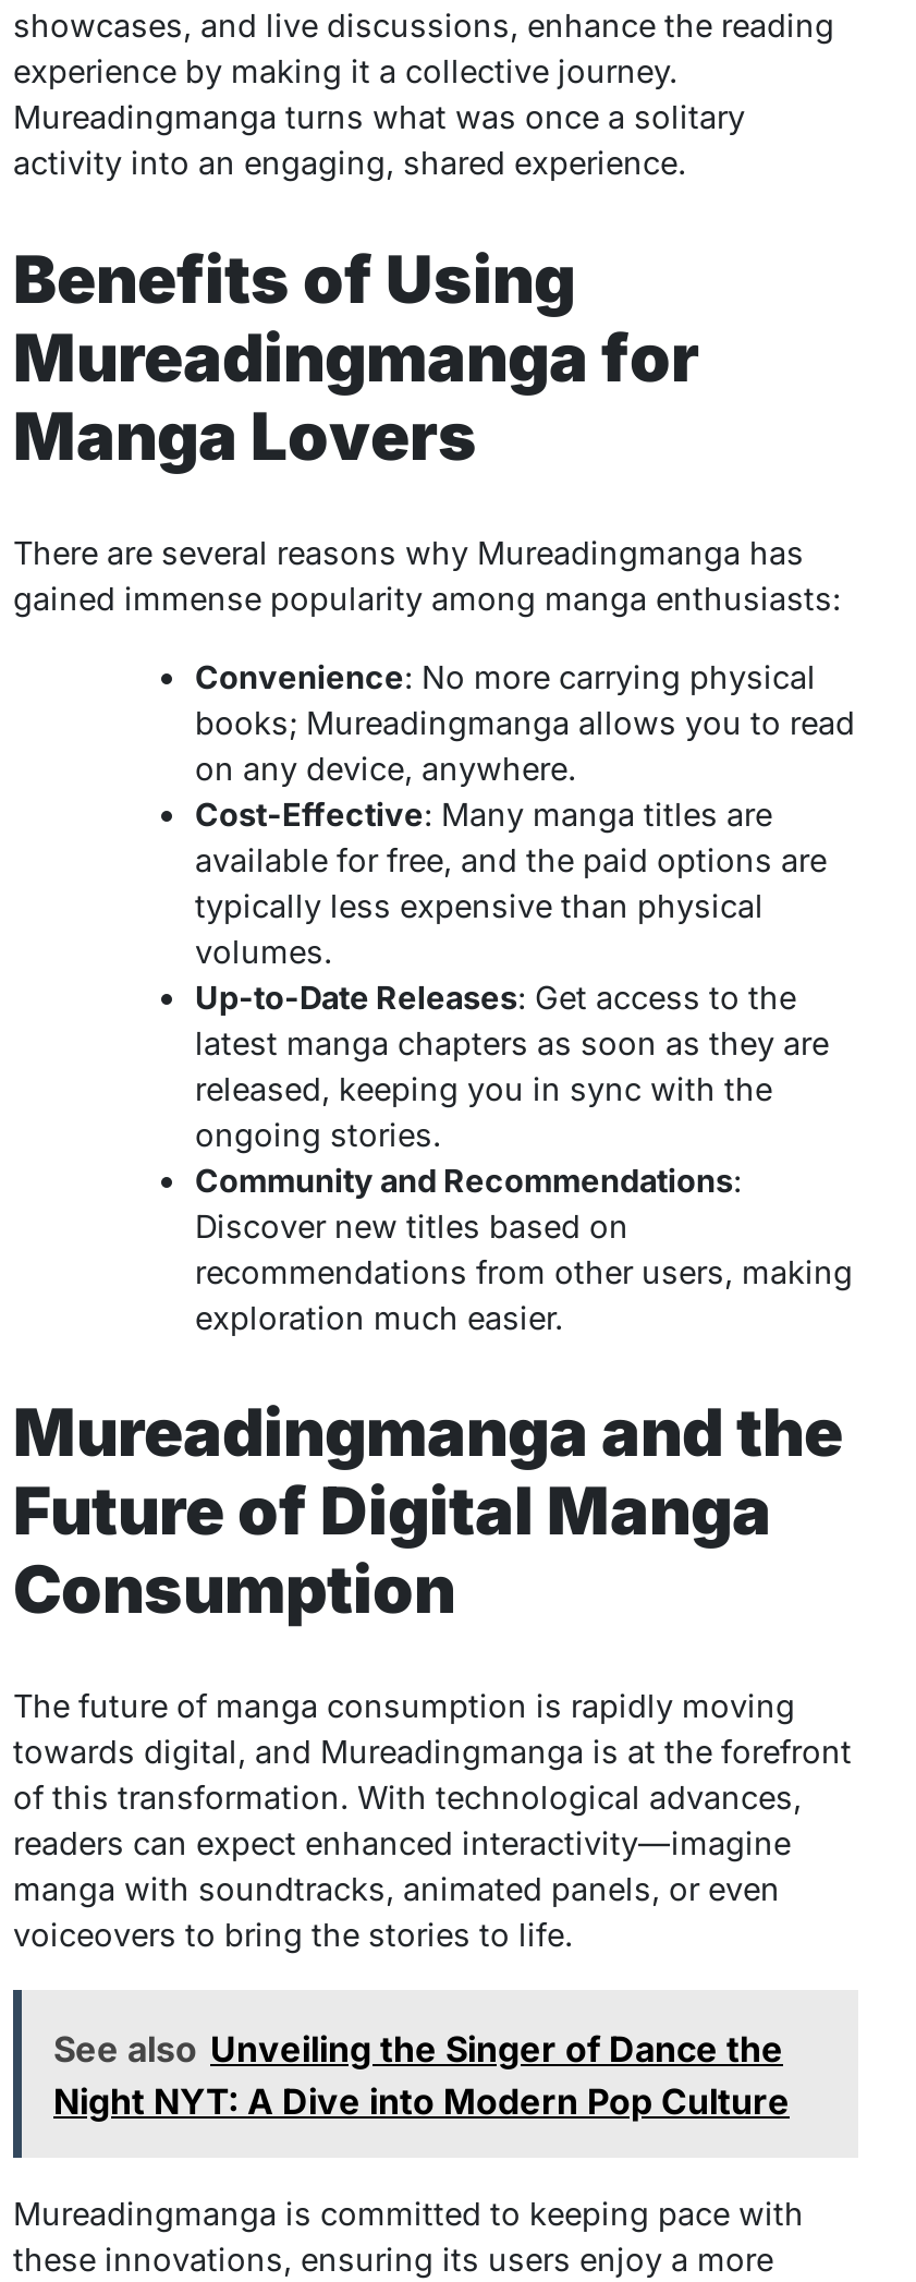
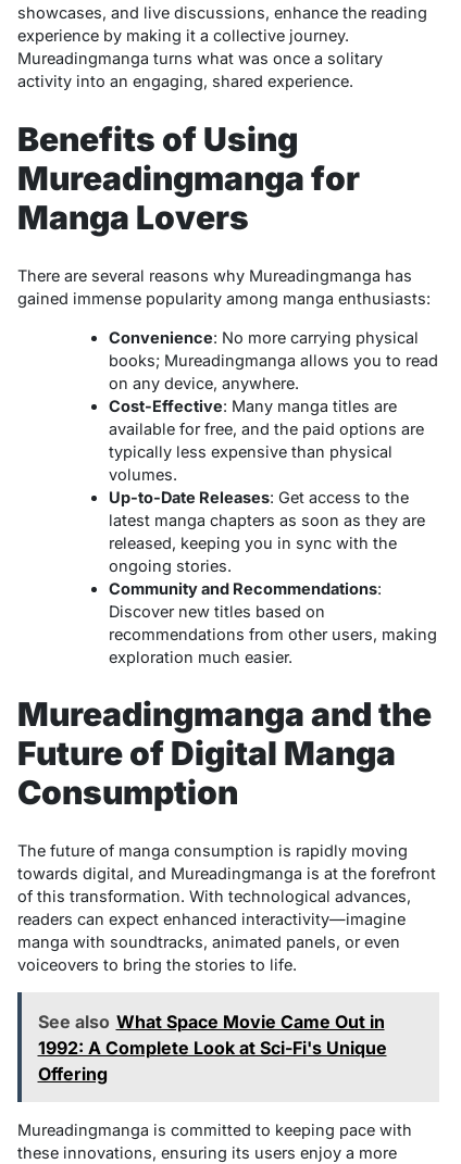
[53,2027,790,2122] See also Unveiling the Singer of Dance the | Night NYT: A Dive into Modern Pop Culture -> [38,1011,387,1084] See also What Space Movie Came Out in | 1992: A Complete Look at Sci-Fi's Unique | Offering

